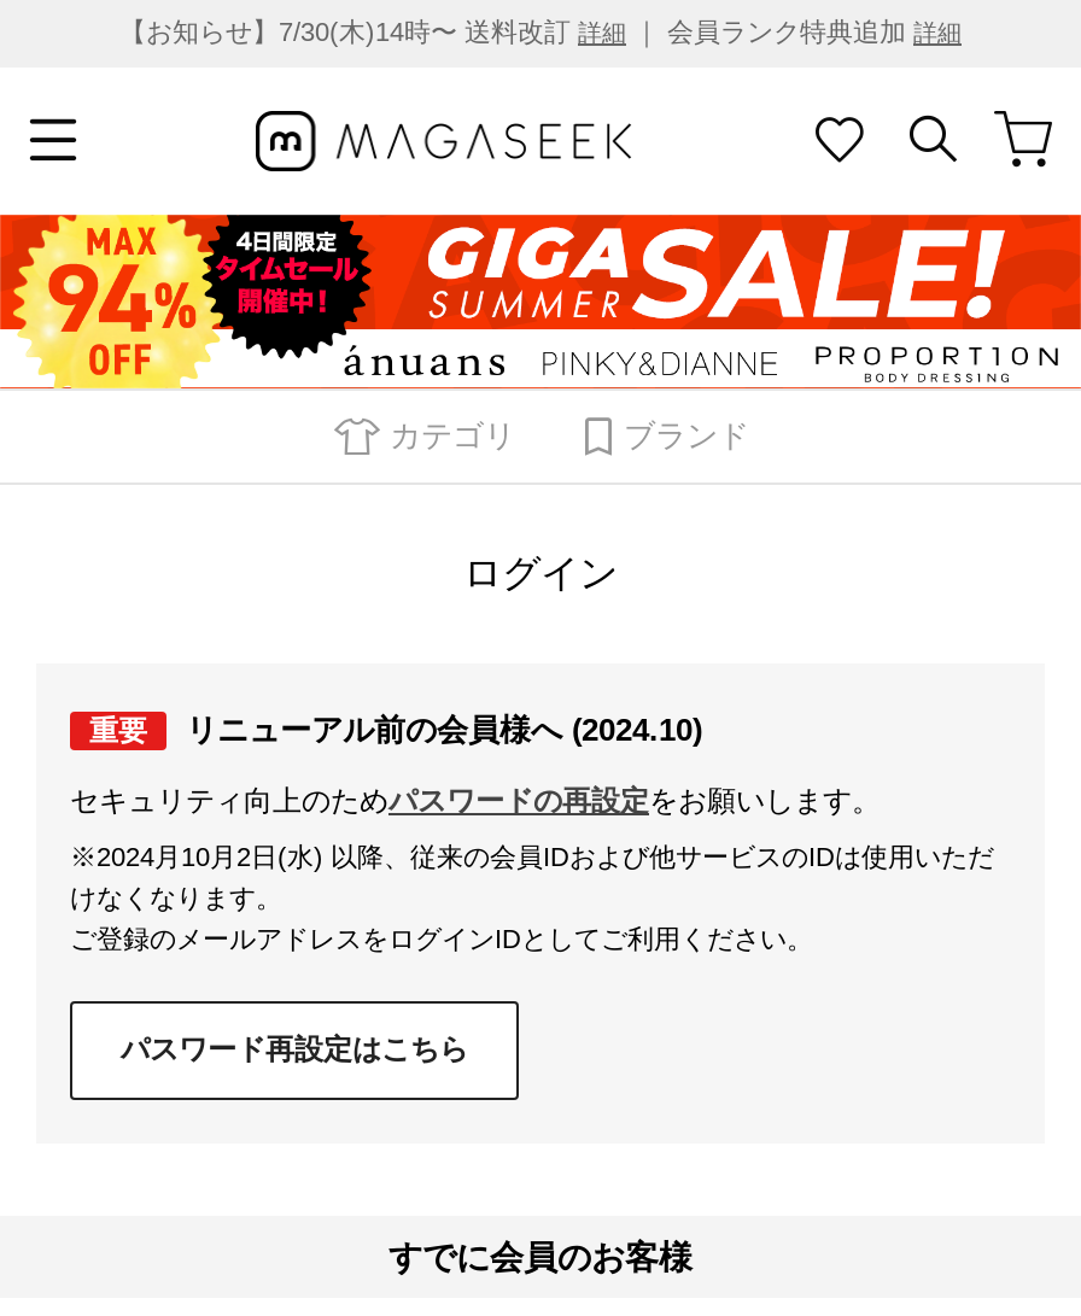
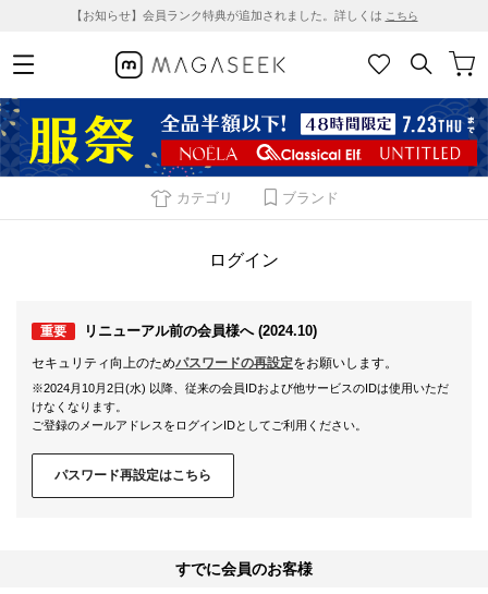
[119,17,962,46] 【お知らせ】7/30(木)14時〜 送料改訂詳細｜ 会員ランク特典追加詳細 -> [70,9,418,22] 【お知らせ】会員ランク特典が追加されました。詳しくはこちら
[7,212,1074,391] [image] -> [3,97,485,178] [image]

